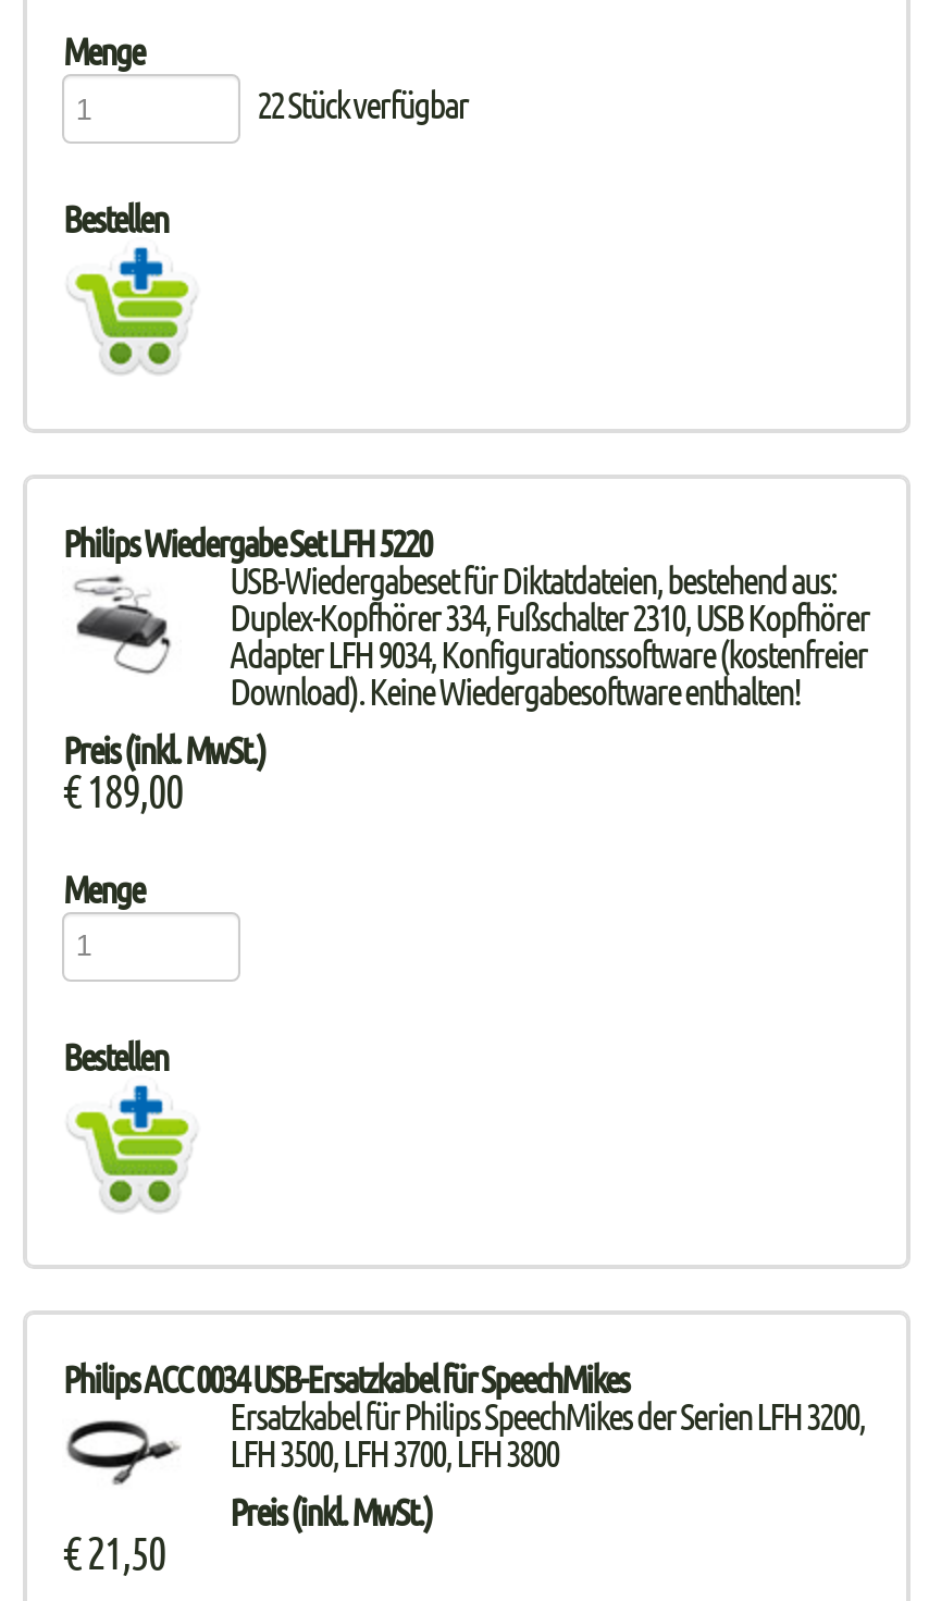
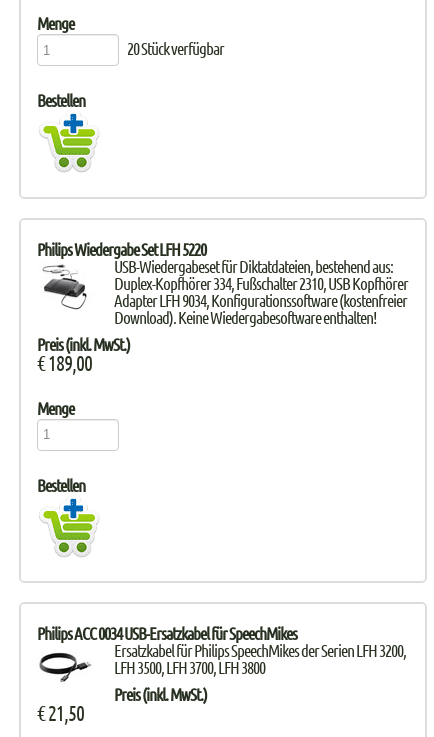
[253,82,468,126] 22 Stück verfügbar -> [125,38,224,58] 20 Stück verfügbar

